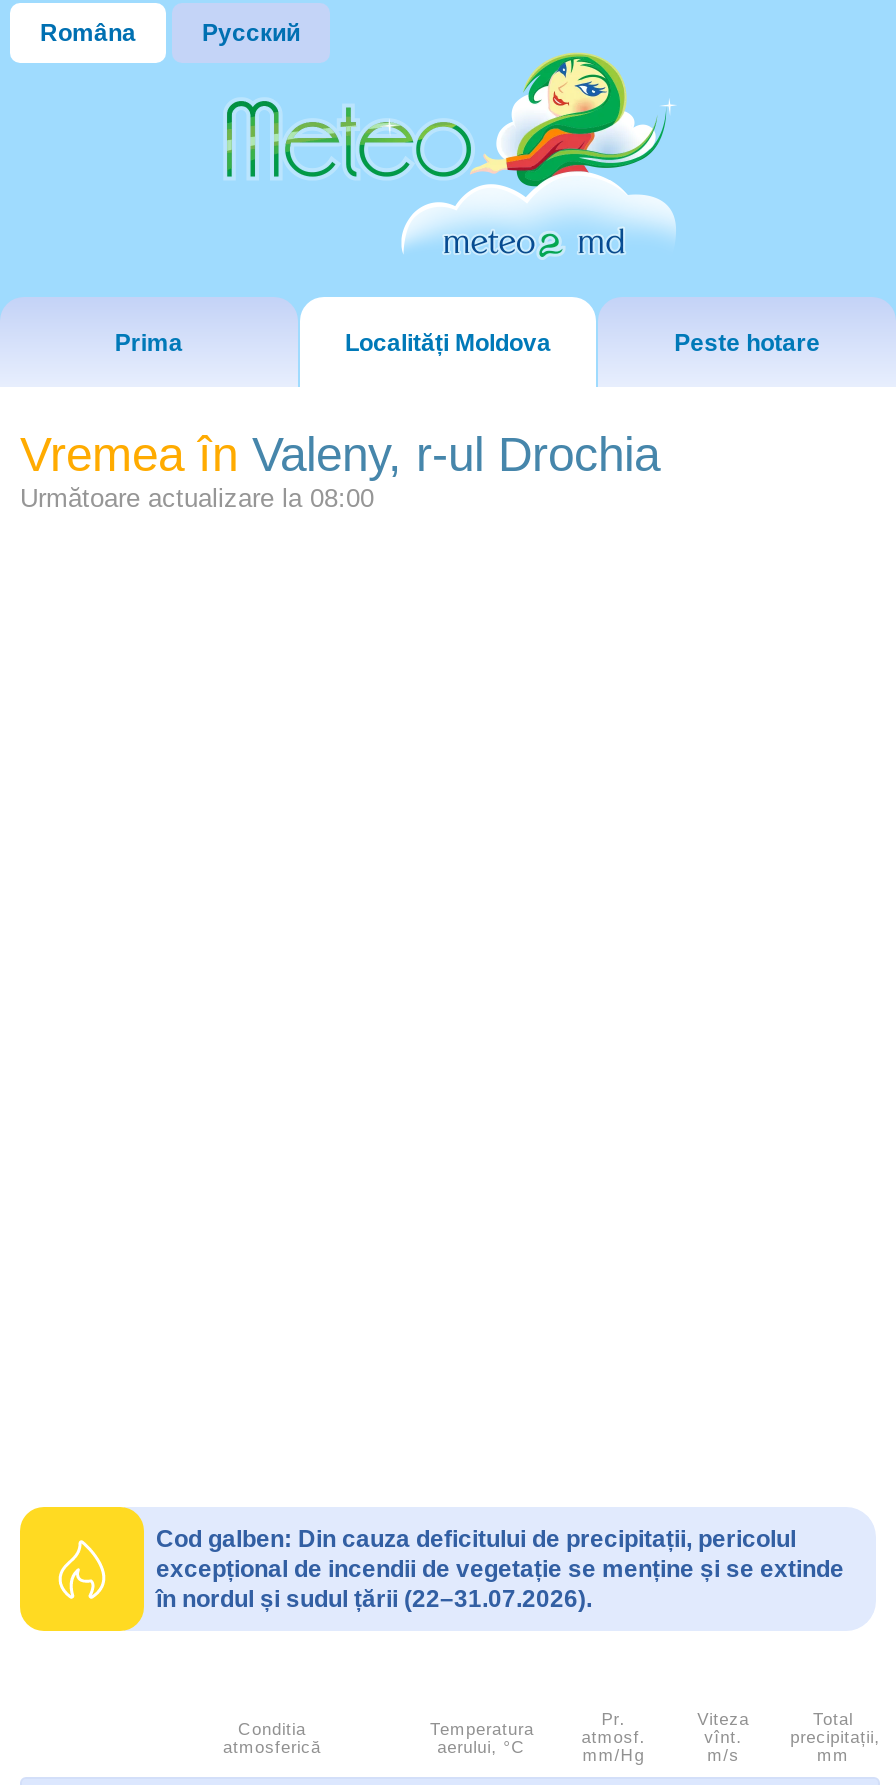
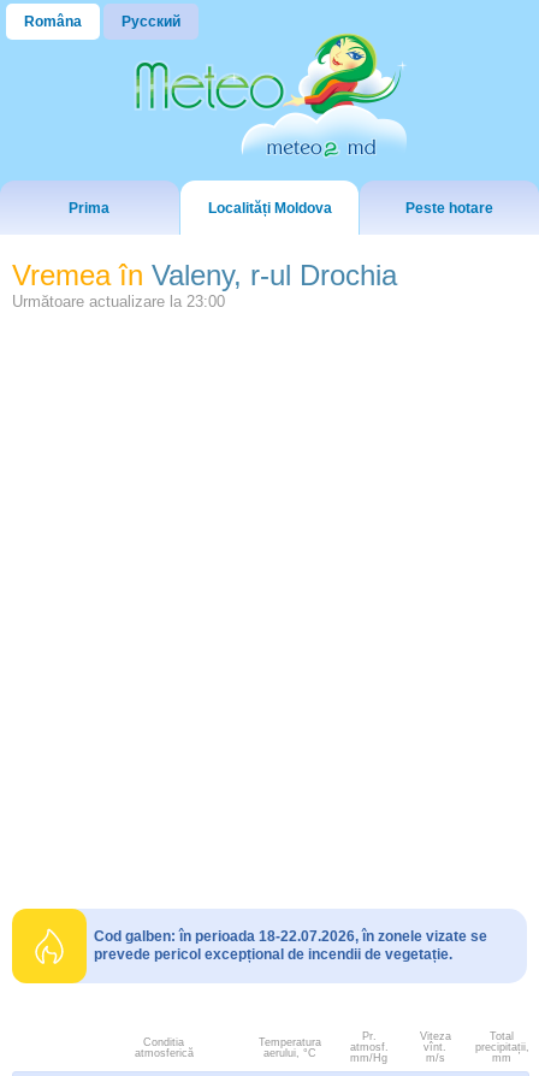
[20,483,374,513] Următoare actualizare la 08:00 -> [12,292,225,311] Următoare actualizare la 23:00
[156,1524,844,1612] Cod galben: Din cauza deficitului de precipitații, pericolul | excepțional de incendii de vegetație se menține și se extinde | în nordul și sudul țării (22–31.07.2026). -> [94,928,487,963] Cod galben: în perioada 18-22.07.2026, în zonele vizate se | prevede pericol excepțional de incendii de vegetație.

